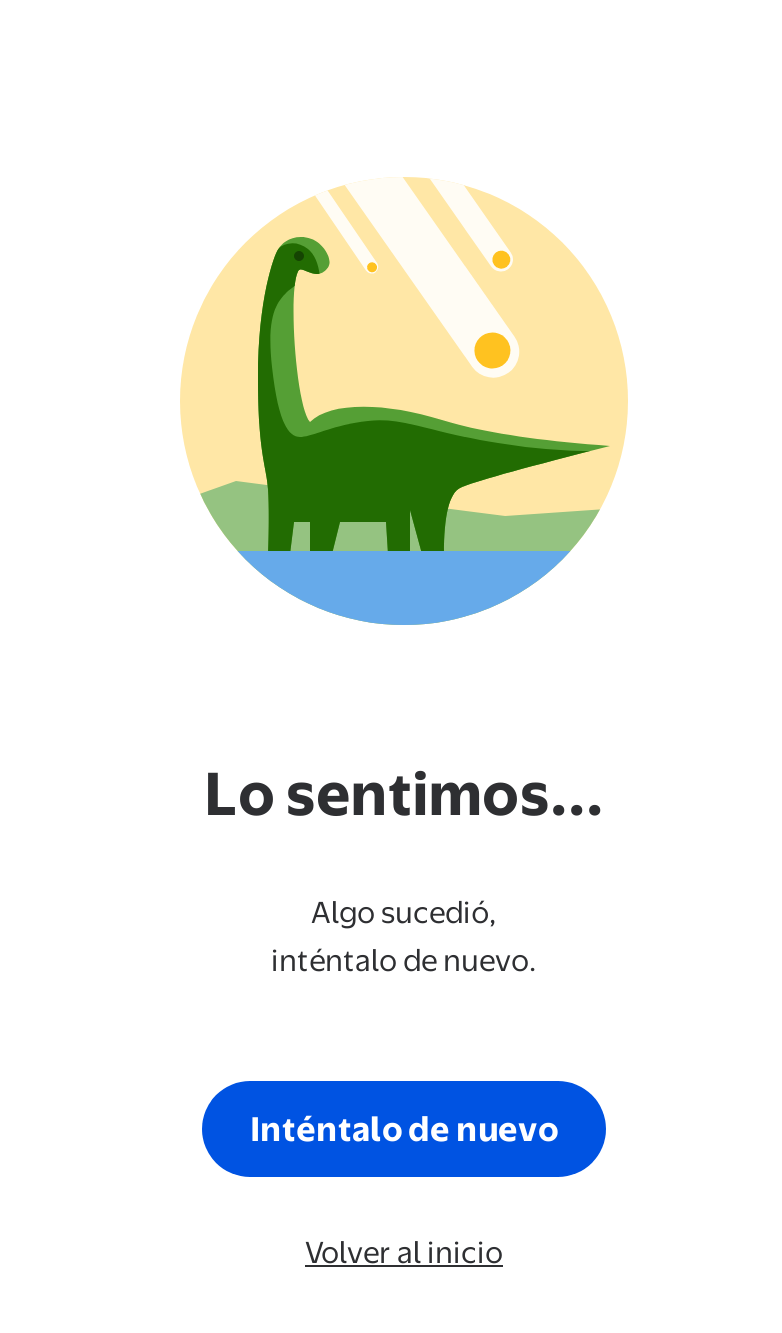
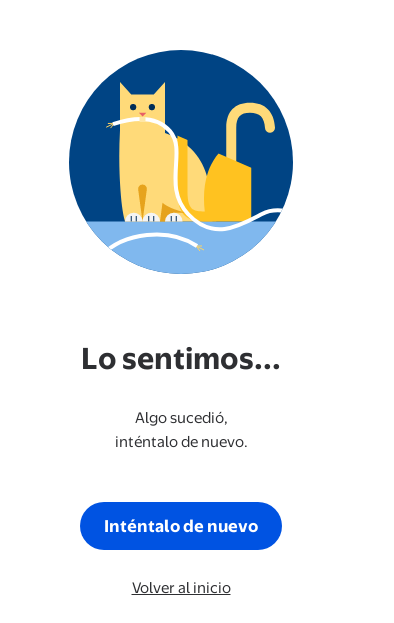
[180,177,628,579] [image] -> [68,49,294,252] [image]

